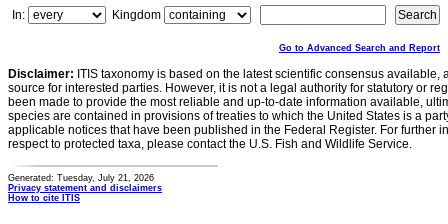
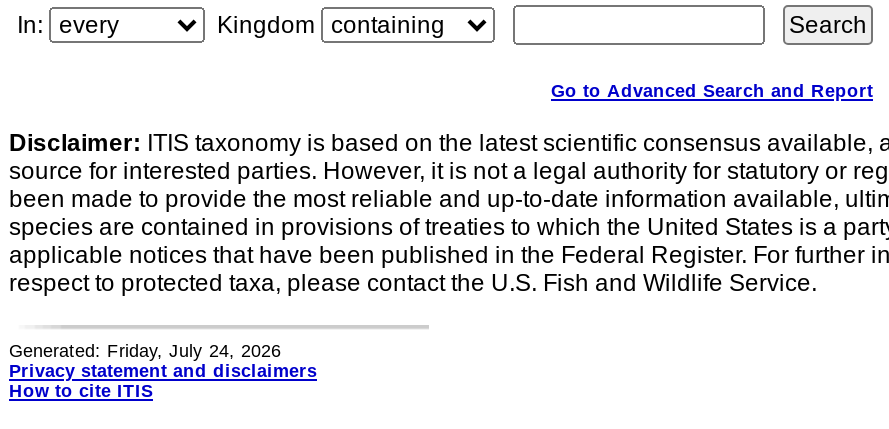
[8,173,154,183] Generated: Tuesday, July 21, 2026 -> [9,341,281,361] Generated: Friday, July 24, 2026

